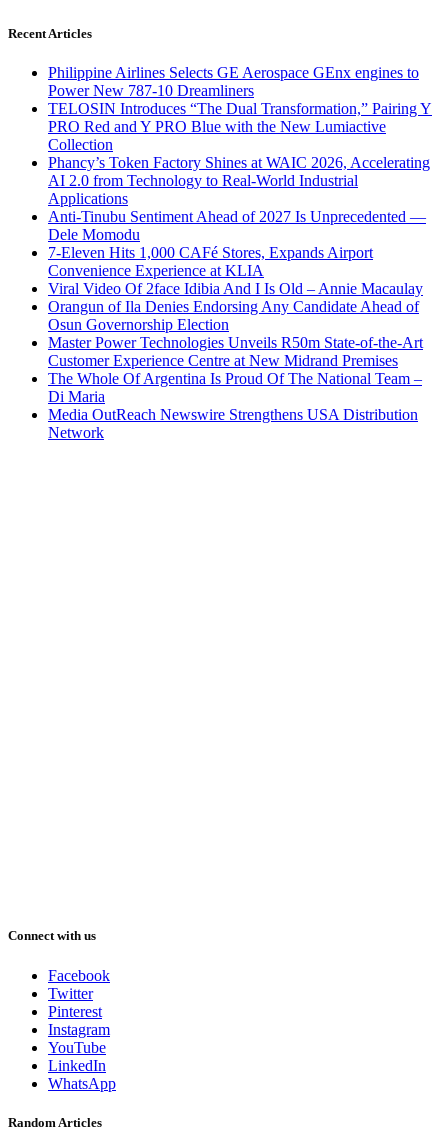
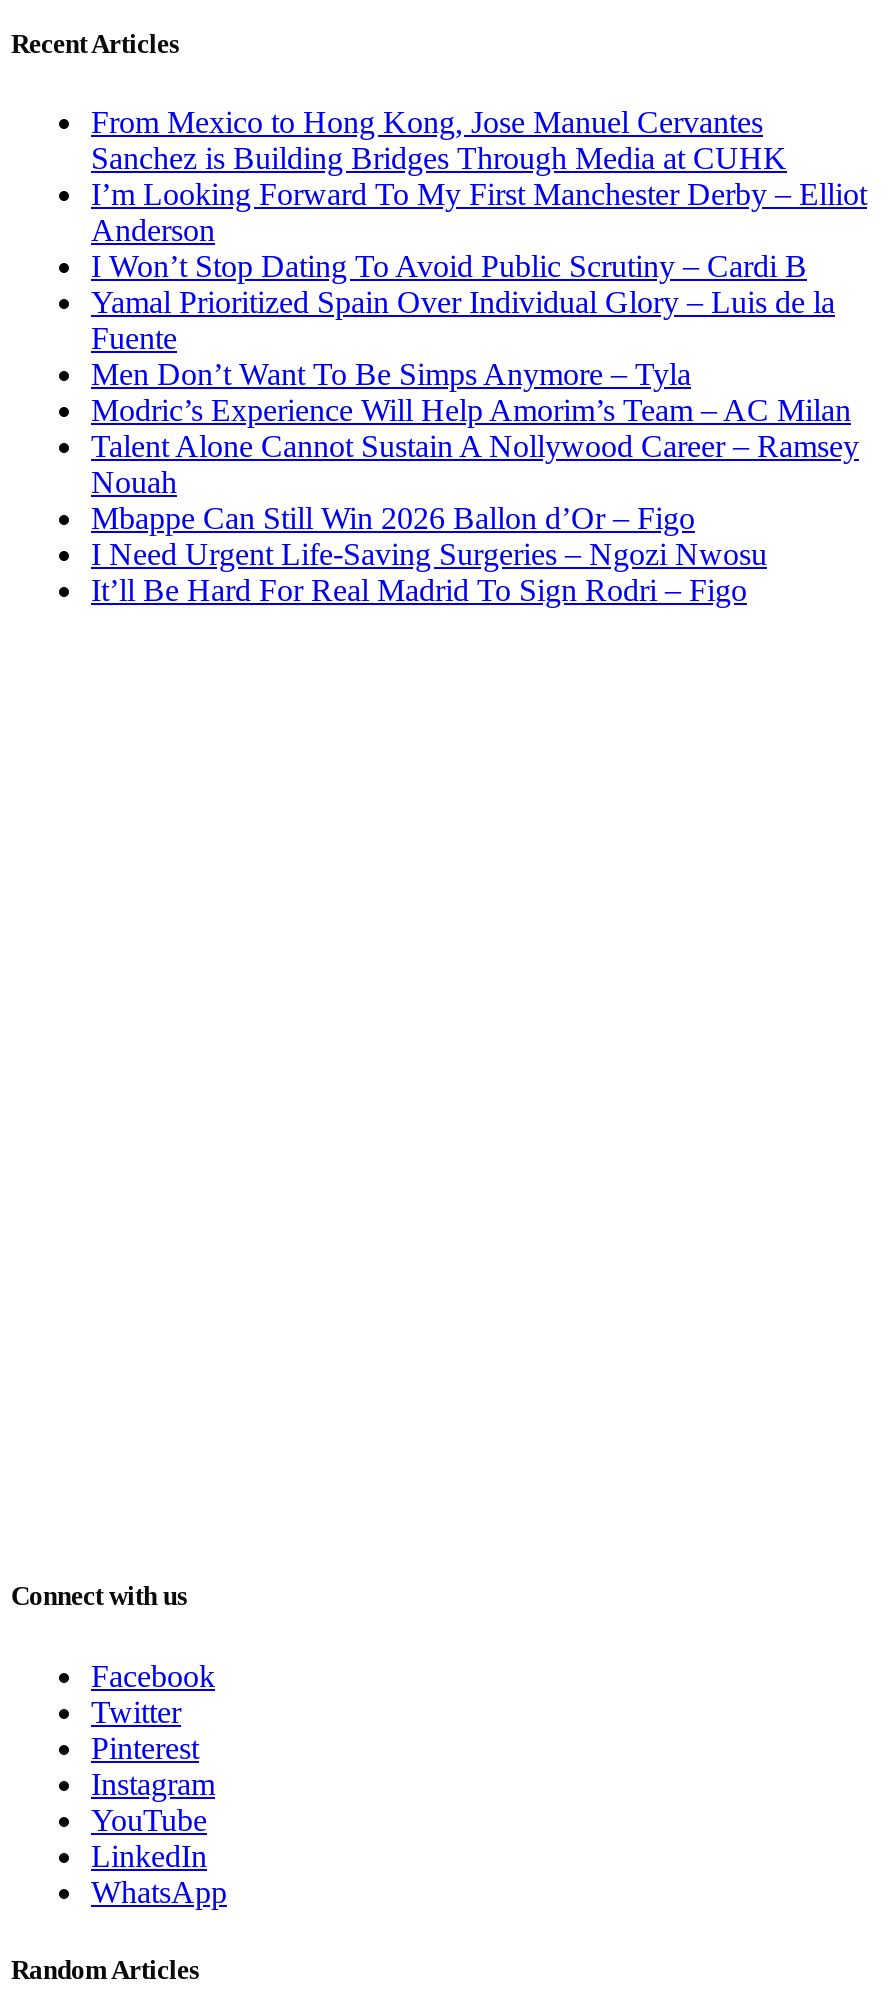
[48,64,432,441] Philippine Airlines Selects GE Aerospace GEnx engines to | Power New 787-10 Dreamliners | TELOSIN Introduces “The Dual Transformation,” Pairing Y | PRO Red and Y PRO Blue with the New Lumiactive | Collection | Phancy’s Token Factory Shines at WAIC 2026, Accelerating | AI 2.0 from Technology to Real-World Industrial | Applications | Anti-Tinubu Sentiment Ahead of 2027 Is Unprecedented — | Dele Momodu | 7-Eleven Hits 1,000 CAFé Stores, Expands Airport | Convenience Experience at KLIA | Viral Video Of 2face Idibia And I Is Old – Annie Macaulay | Orangun of Ila Denies Endorsing Any Candidate Ahead of | Osun Governorship Election | Master Power Technologies Unveils R50m State-of-the-Art | Customer Experience Centre at New Midrand Premises | The Whole Of Argentina Is Proud Of The National Team – | Di Maria | Media OutReach Newswire Strengthens USA Distribution | Network -> [91,105,867,607] From Mexico to Hong Kong, Jose Manuel Cervantes | Sanchez is Building Bridges Through Media at CUHK | I’m Looking Forward To My First Manchester Derby – Elliot | Anderson | I Won’t Stop Dating To Avoid Public Scrutiny – Cardi B | Yamal Prioritized Spain Over Individual Glory – Luis de la | Fuente | Men Don’t Want To Be Simps Anymore – Tyla | Modric’s Experience Will Help Amorim’s Team – AC Milan | Talent Alone Cannot Sustain A Nollywood Career – Ramsey | Nouah | Mbappe Can Still Win 2026 Ballon d’Or – Figo | I Need Urgent Life-Saving Surgeries – Ngozi Nwosu | It’ll Be Hard For Real Madrid To Sign Rodri – Figo

